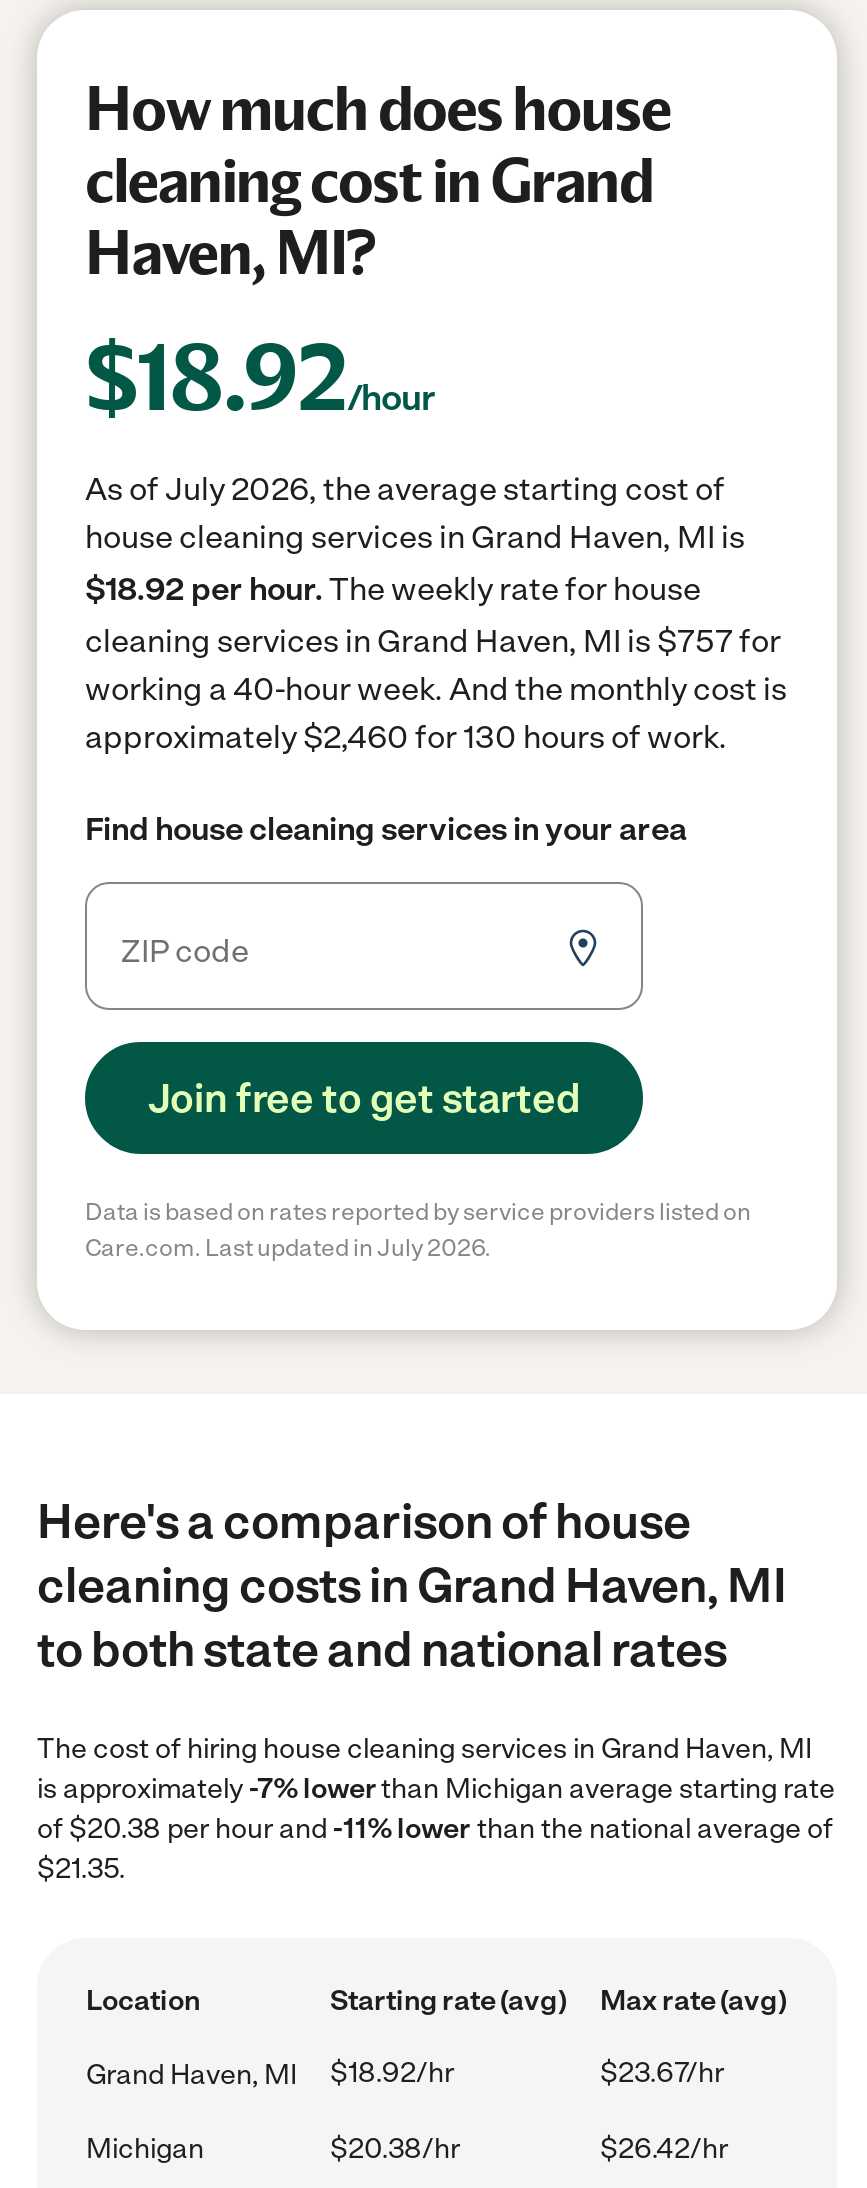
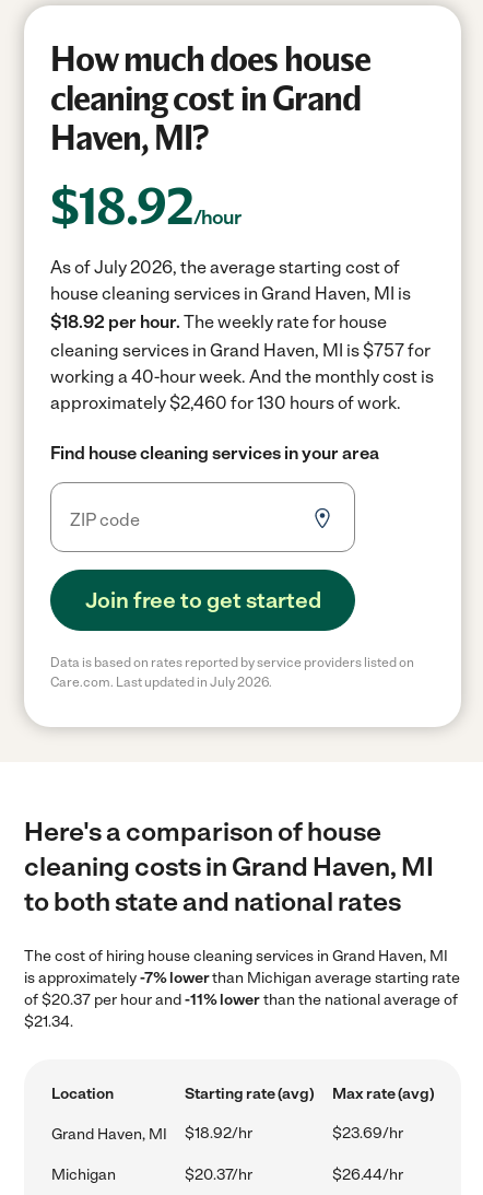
[37,1812,833,1846] of $20.38 per hour and -11% lower than the national average of -> [24,991,458,1009] of $20.37 per hour and -11% lower than the national average of
[37,1852,125,1886] $21.35. -> [24,1012,73,1031] $21.34.
[600,2056,724,2090] $23.67/hr -> [332,1124,403,1143] $23.69/hr
[330,2132,728,2166] $20.38/hr | $26.42/hr -> [184,1165,403,1184] $20.37/hr | $26.44/hr

